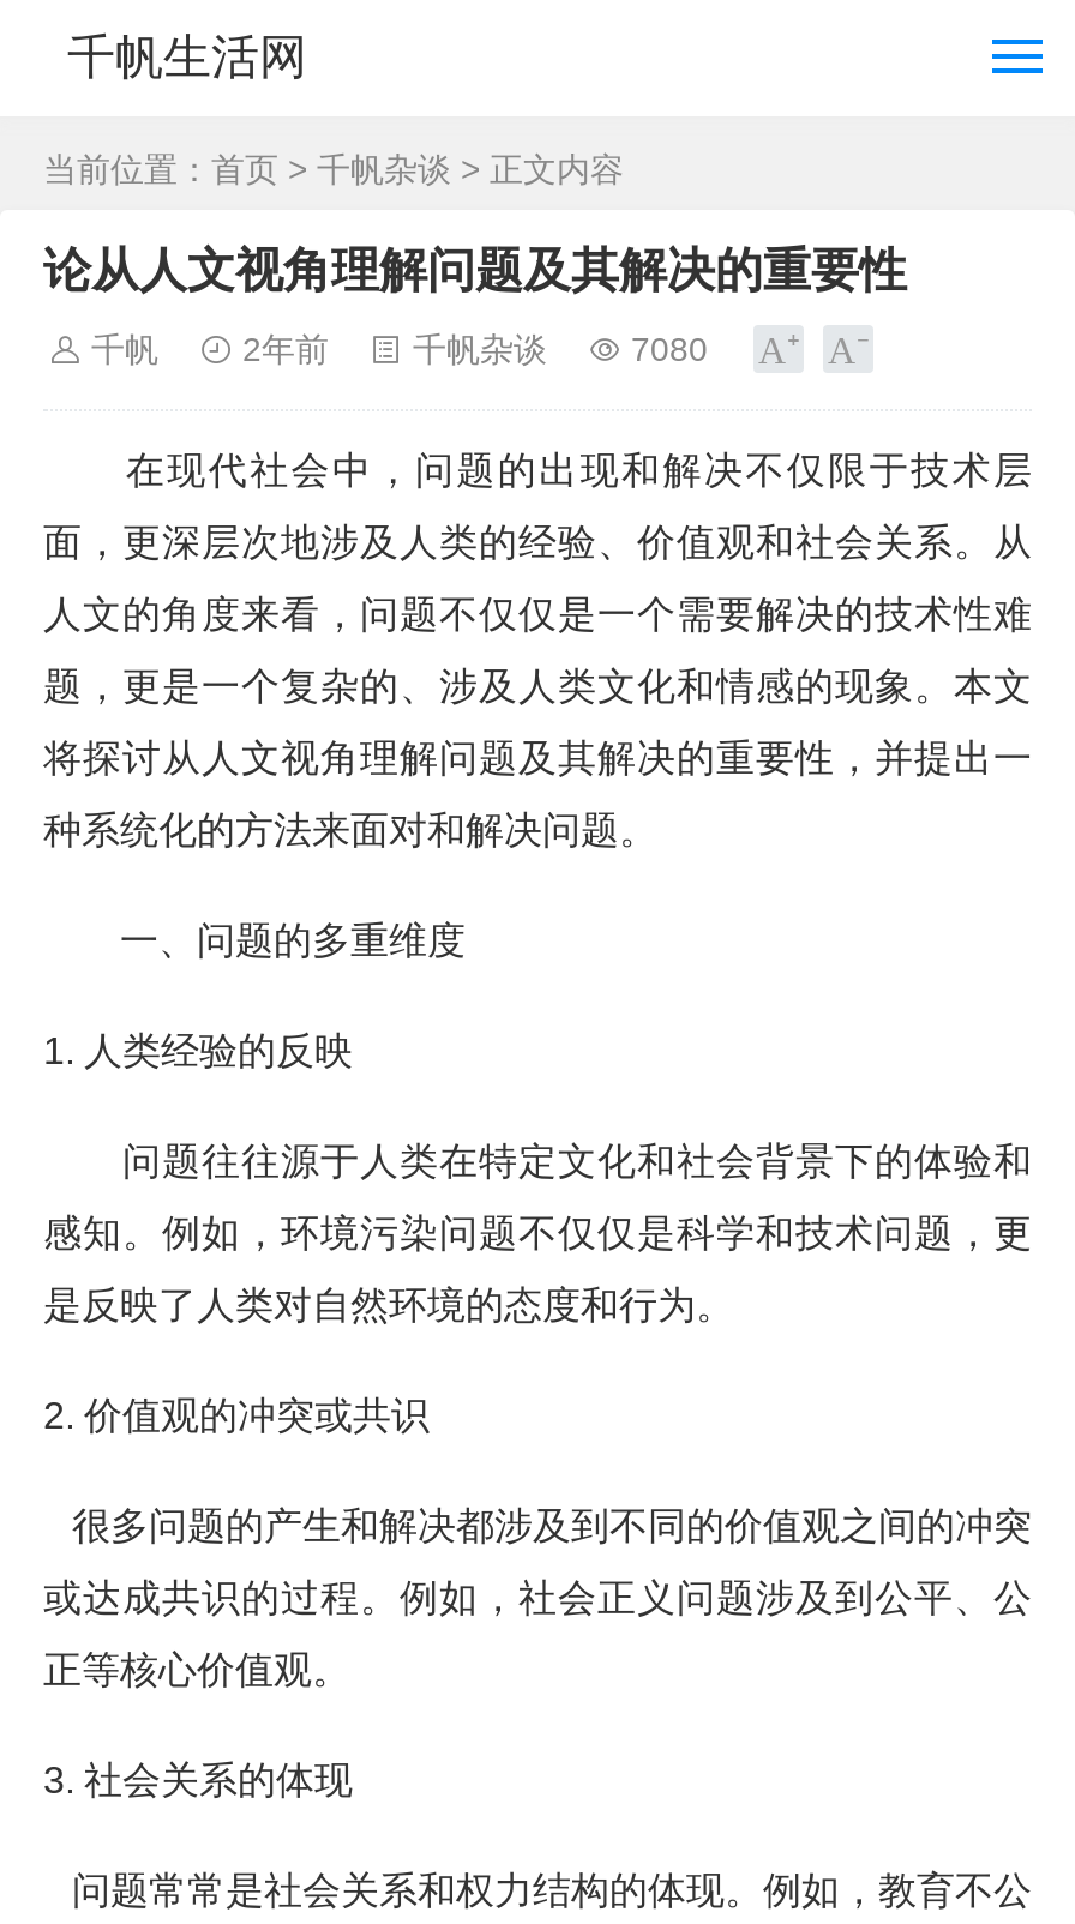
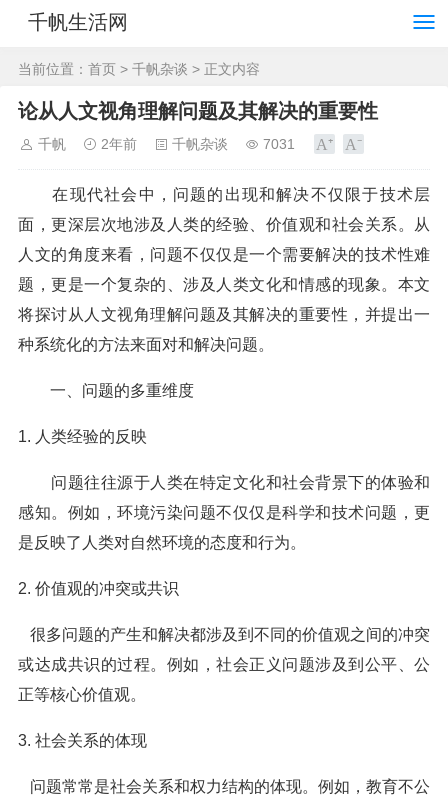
[631,330,708,368] 7080 -> [263,136,295,152] 7031

